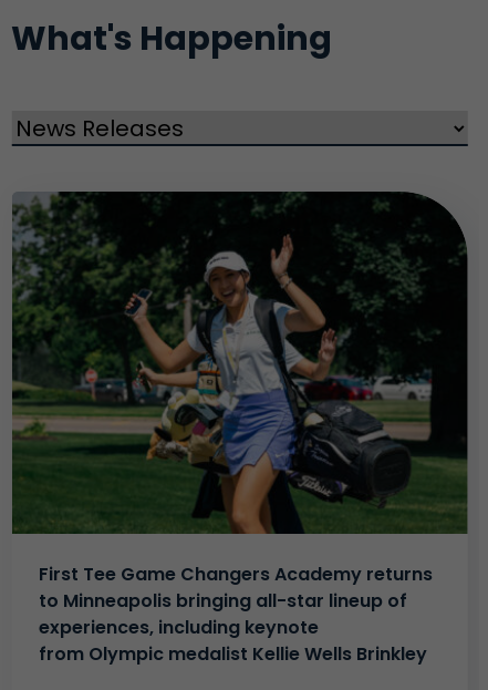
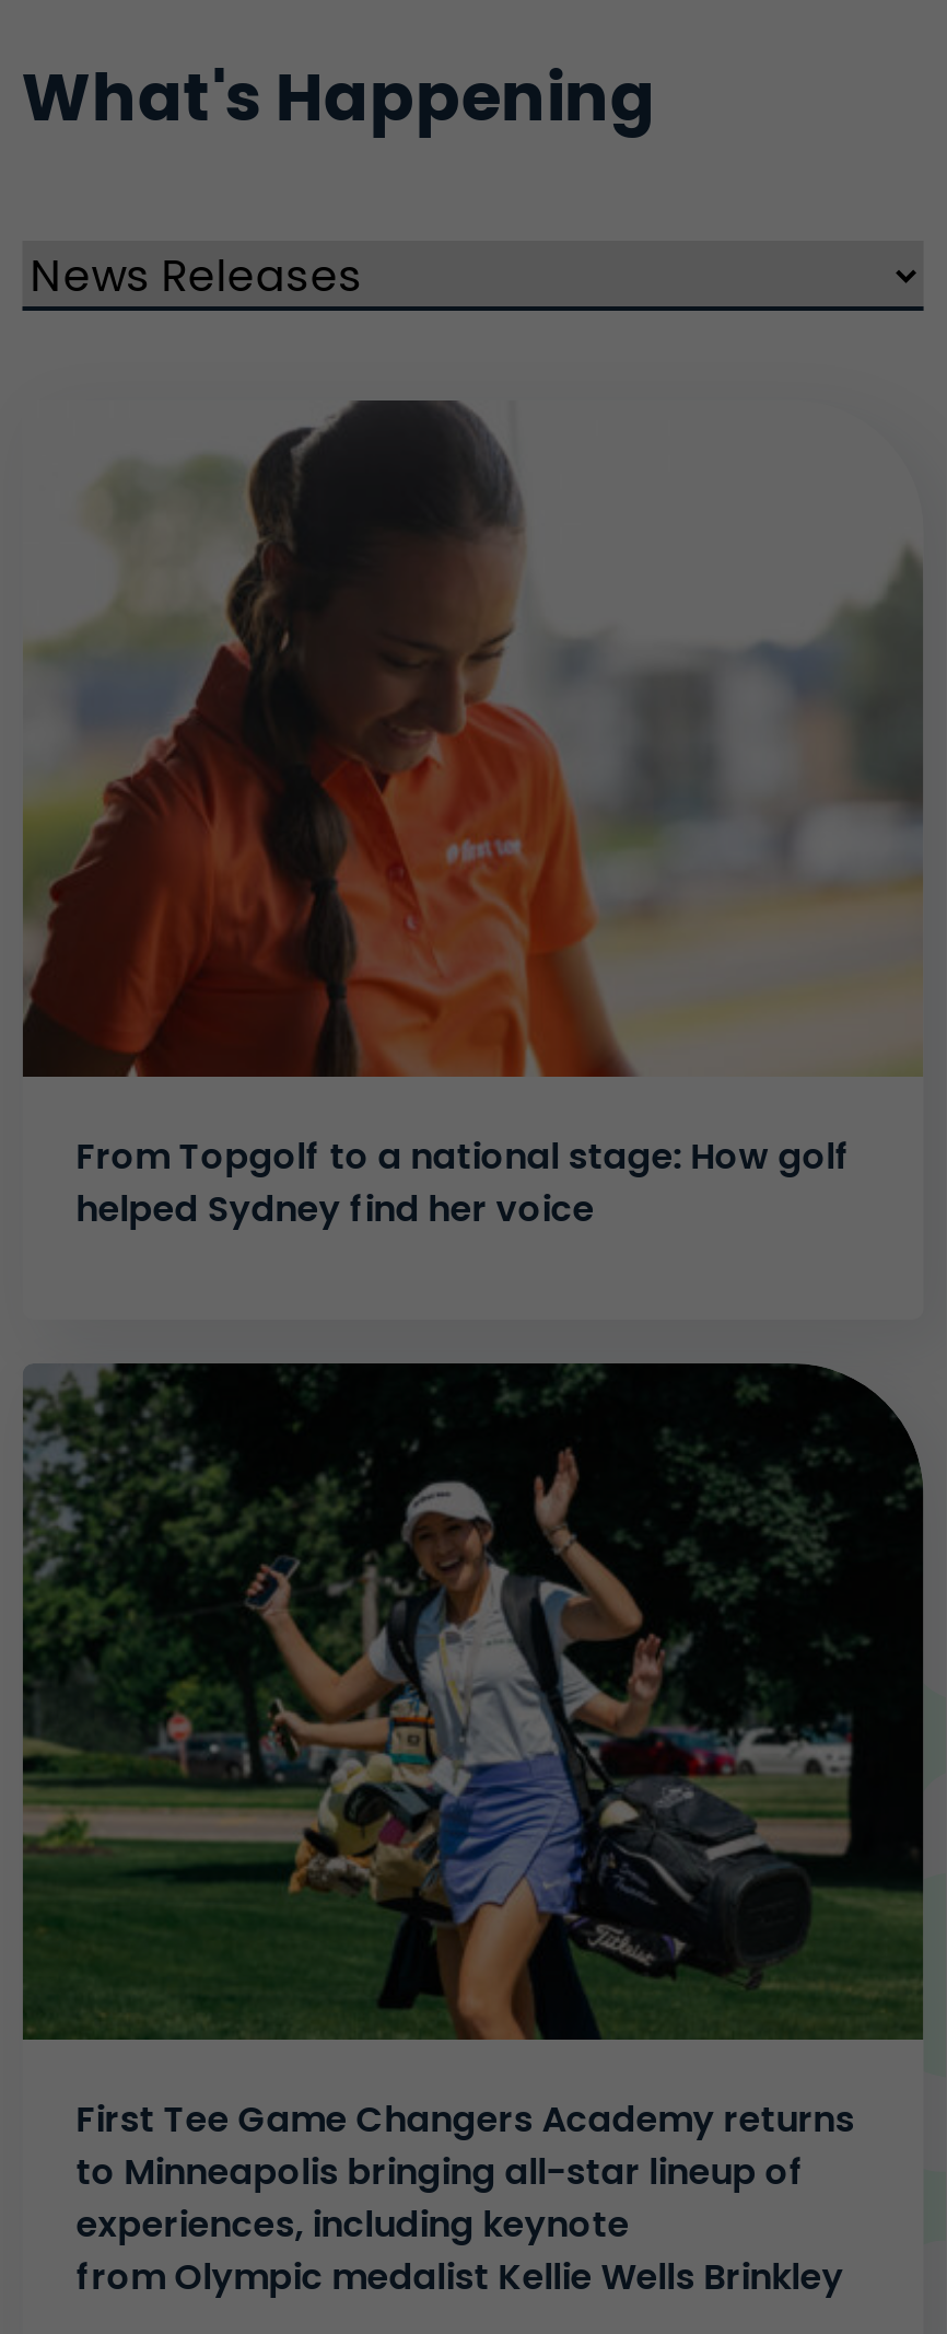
none -> [21,400,924,1234] [image] | From Topgolf to a national stage: How golf | helped Sydney find her voice

